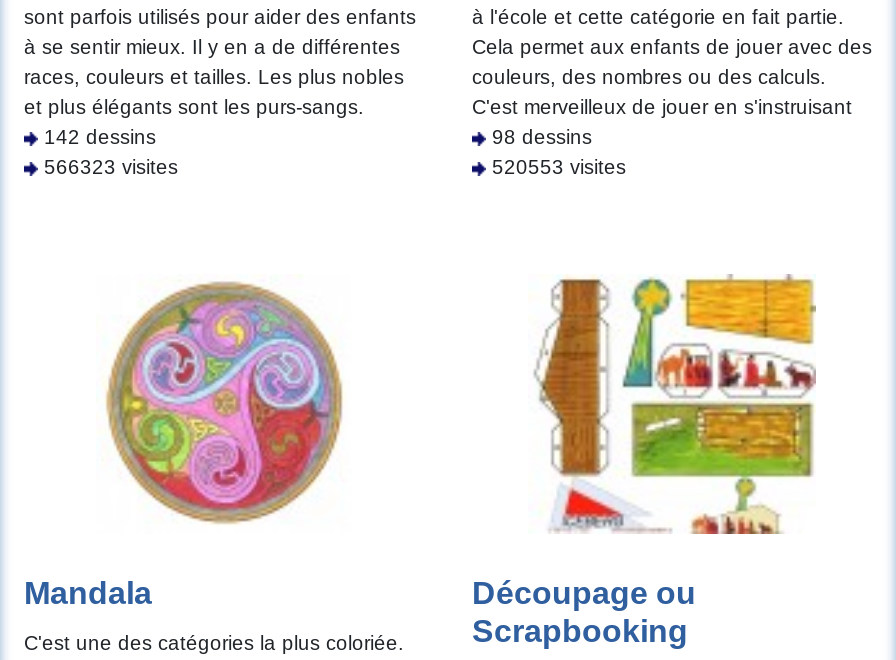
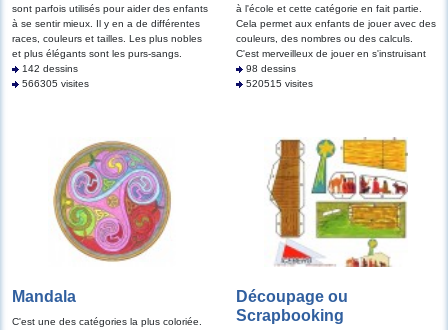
[38,156,178,178] 566323 visites -> [19,78,89,89] 566305 visites
[486,156,626,178] 520553 visites -> [243,78,313,89] 520515 visites

